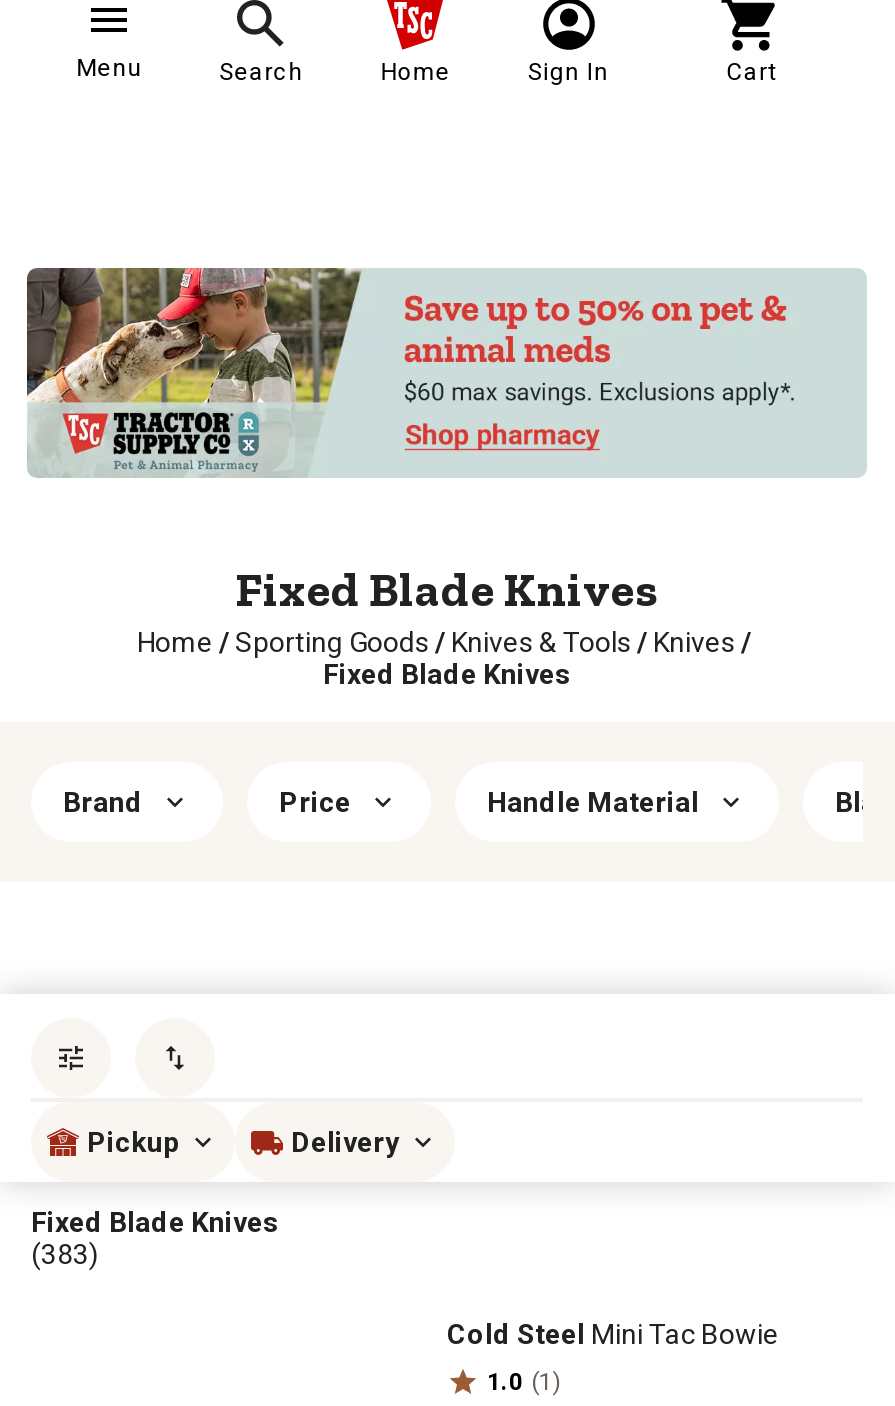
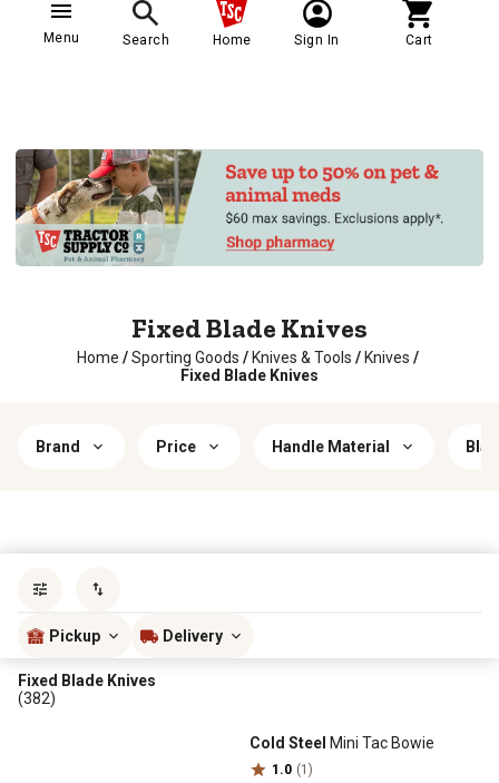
[31,1238,99,1270] (383) -> [18,689,56,707] (382)

